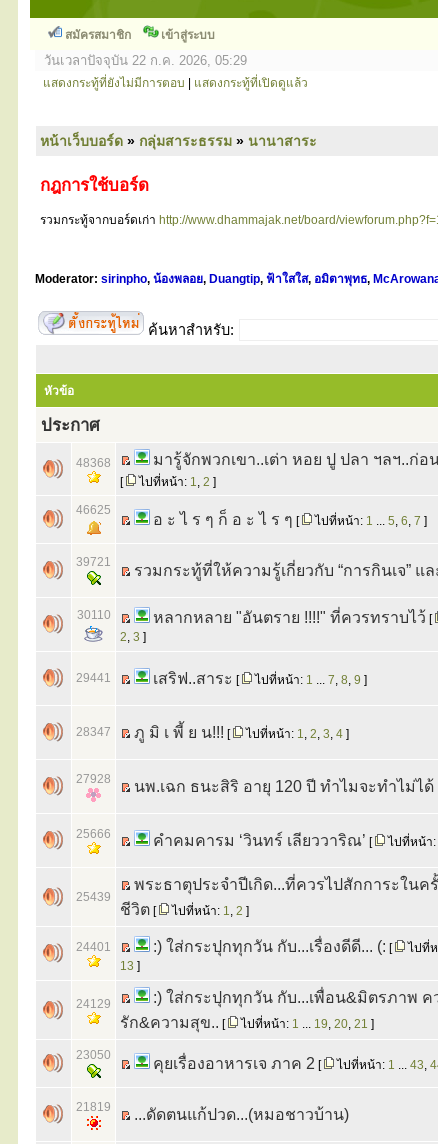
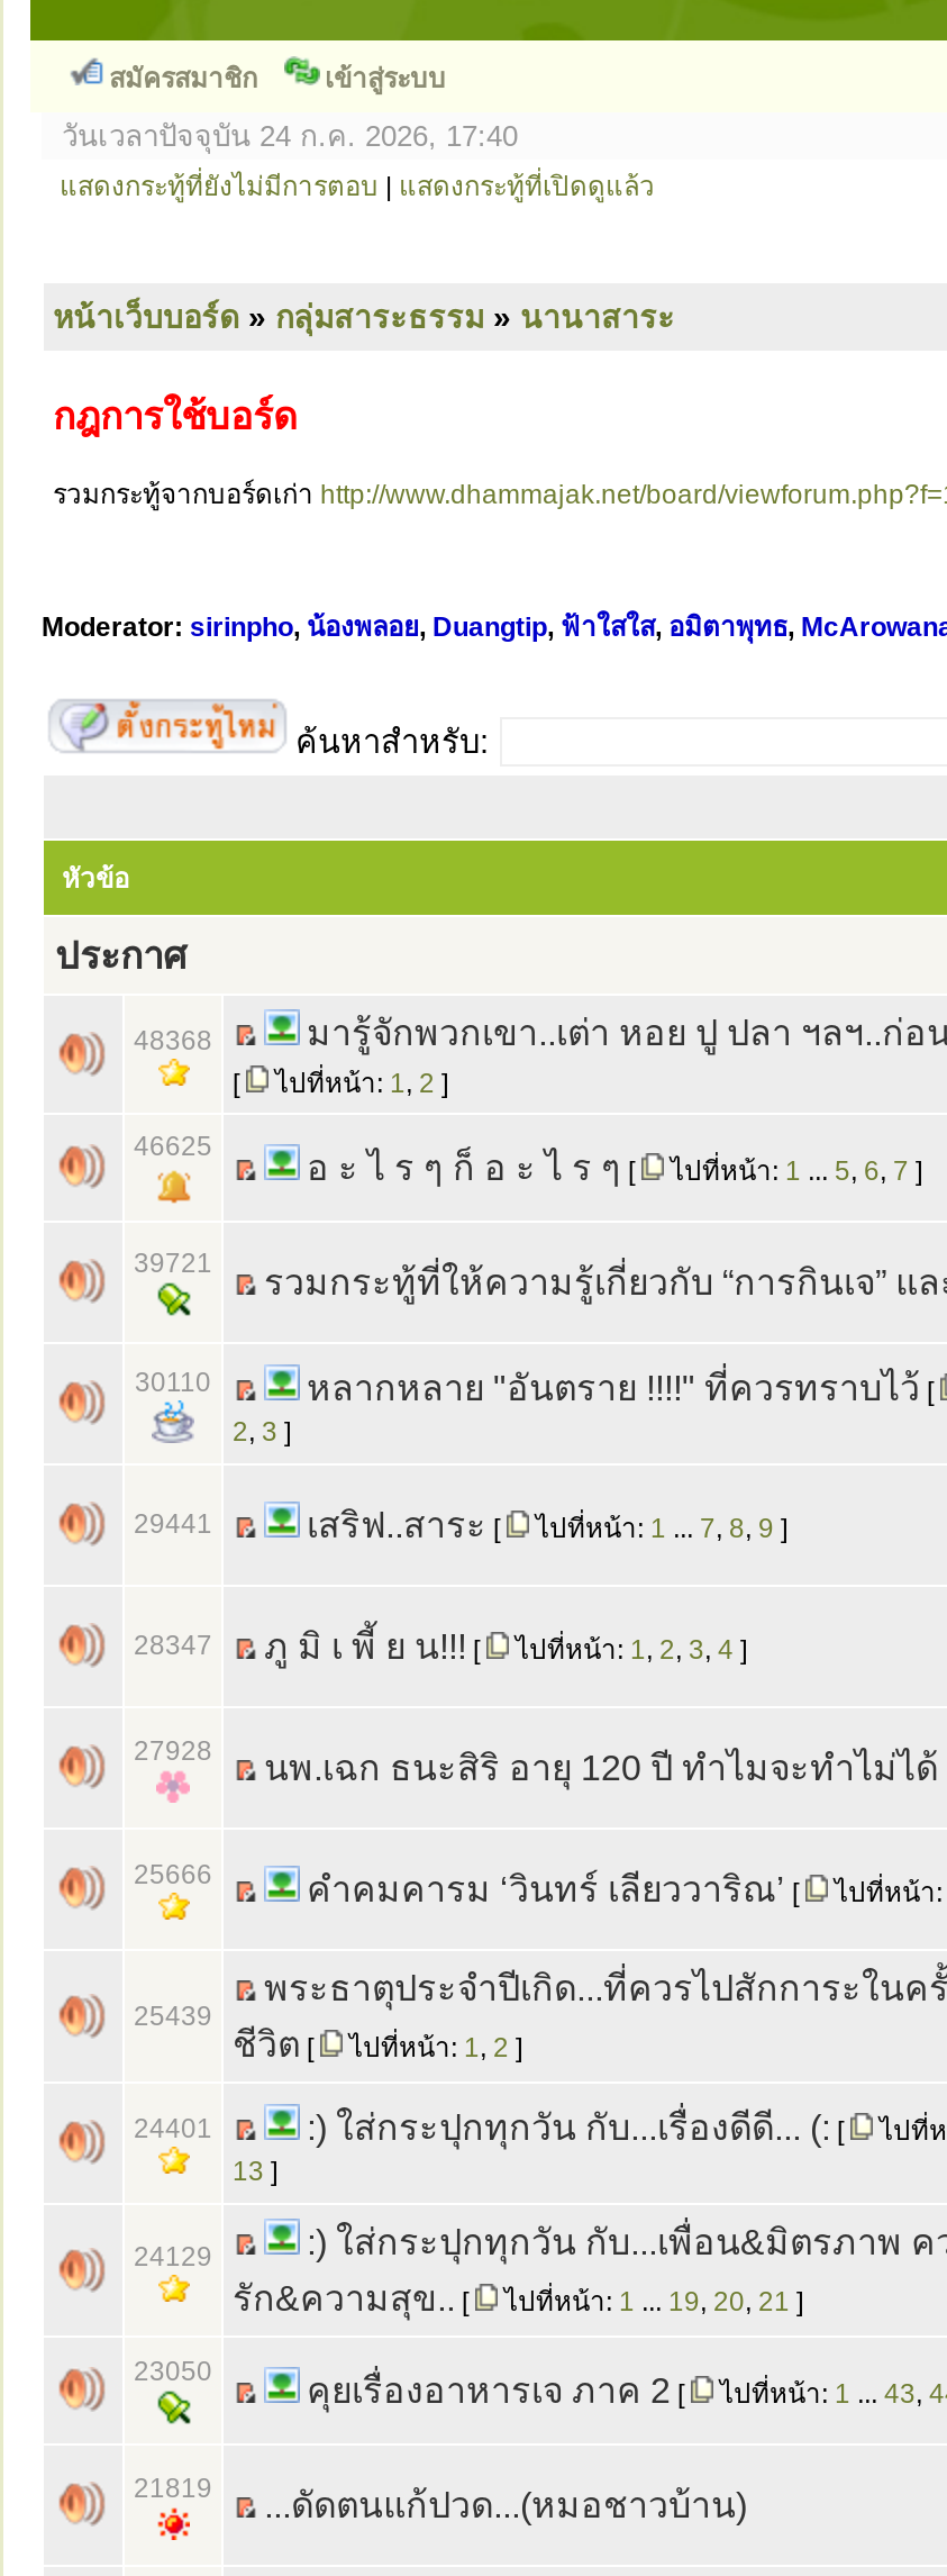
[44,53,255,68] วันเวลาปัจจุบัน 22 ก.ค. 2026, 05:29 -> [62,119,536,153] วันเวลาปัจจุบัน 24 ก.ค. 2026, 17:40

